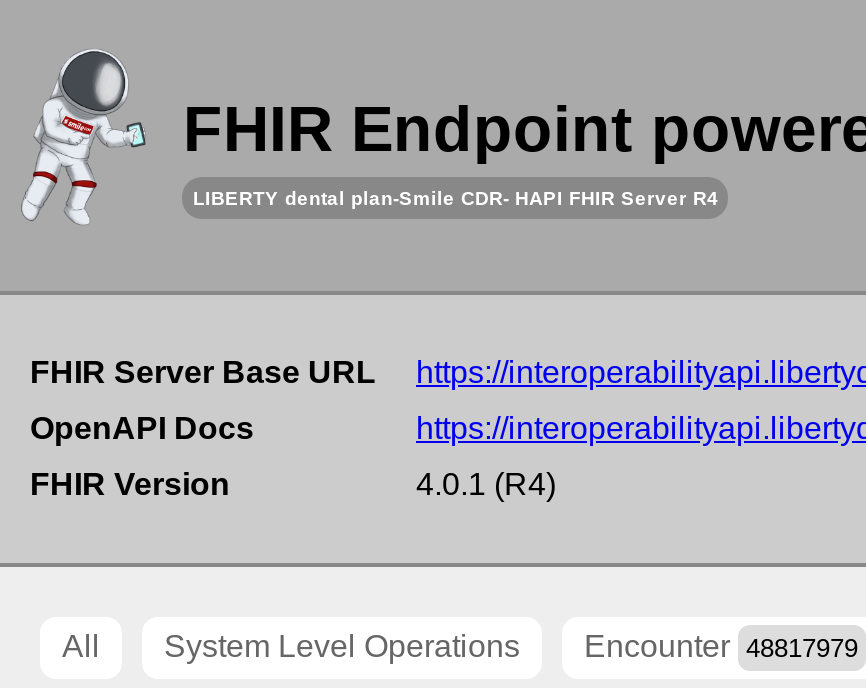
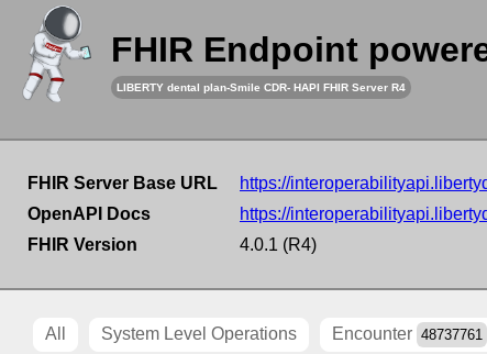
[62,629,858,663] All System Level Operations Encounter 48817979 -> [45,324,483,343] All System Level Operations Encounter 48737761

